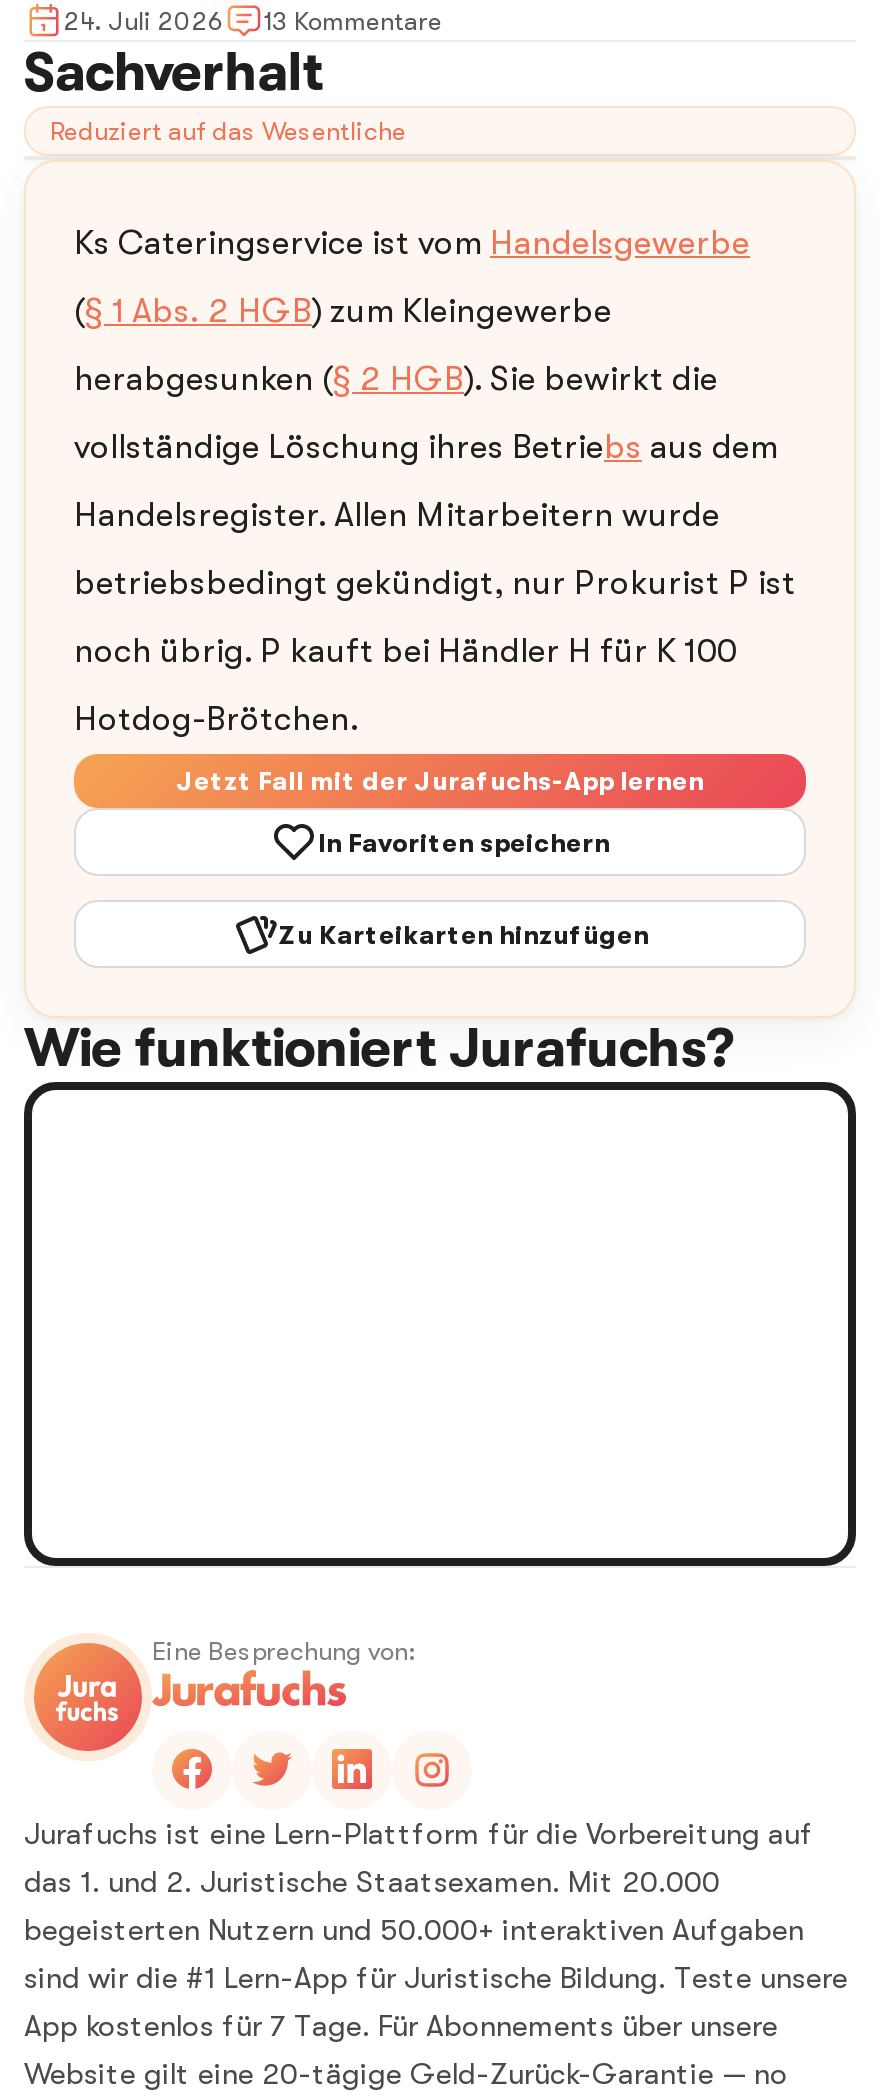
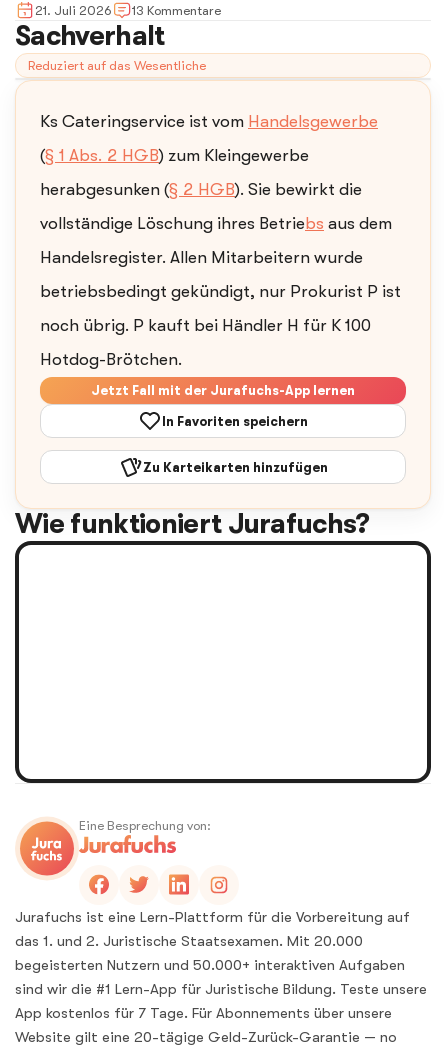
[64,5,442,35] 24. Juli 2026 13 Kommentare -> [35,2,221,17] 21. Juli 2026 13 Kommentare

